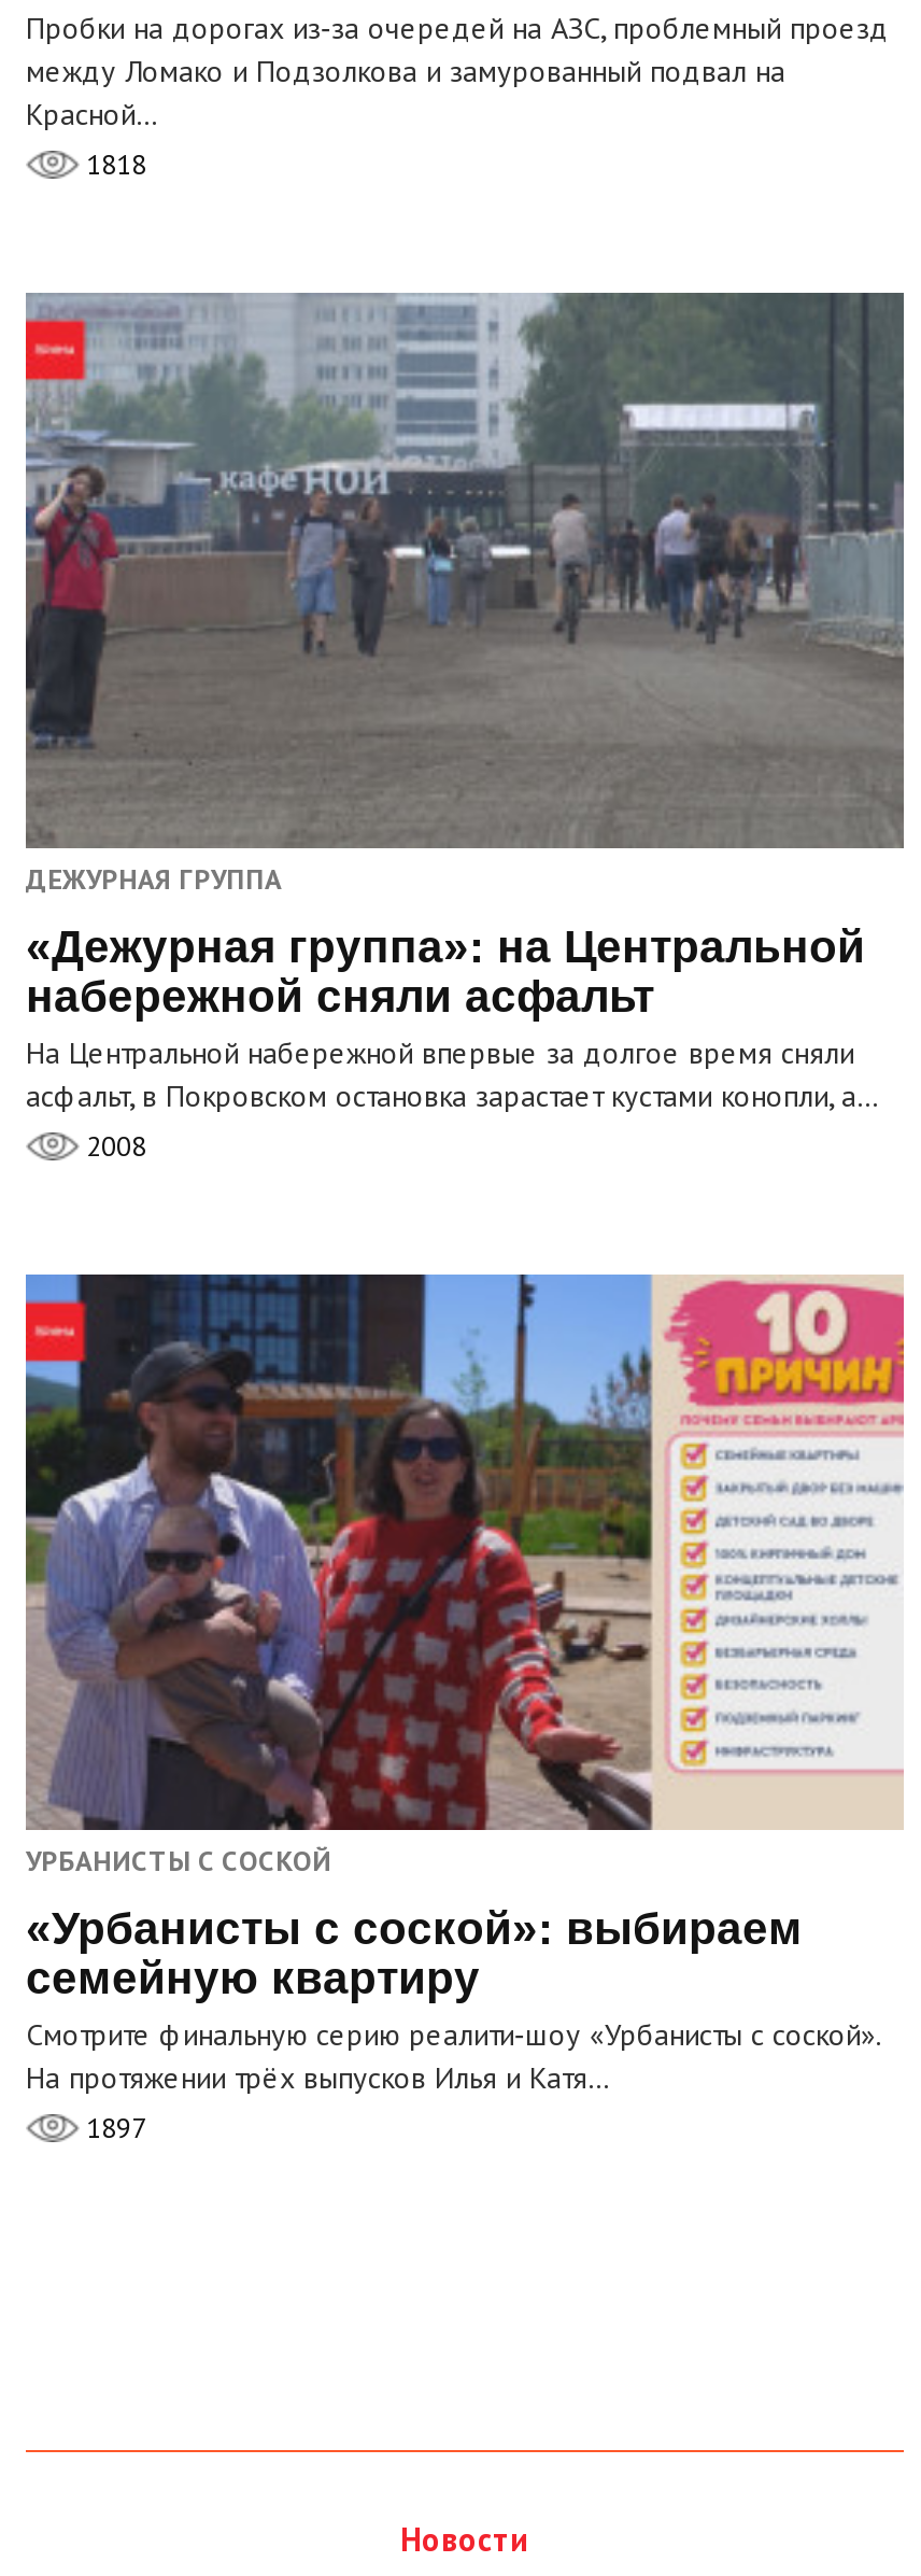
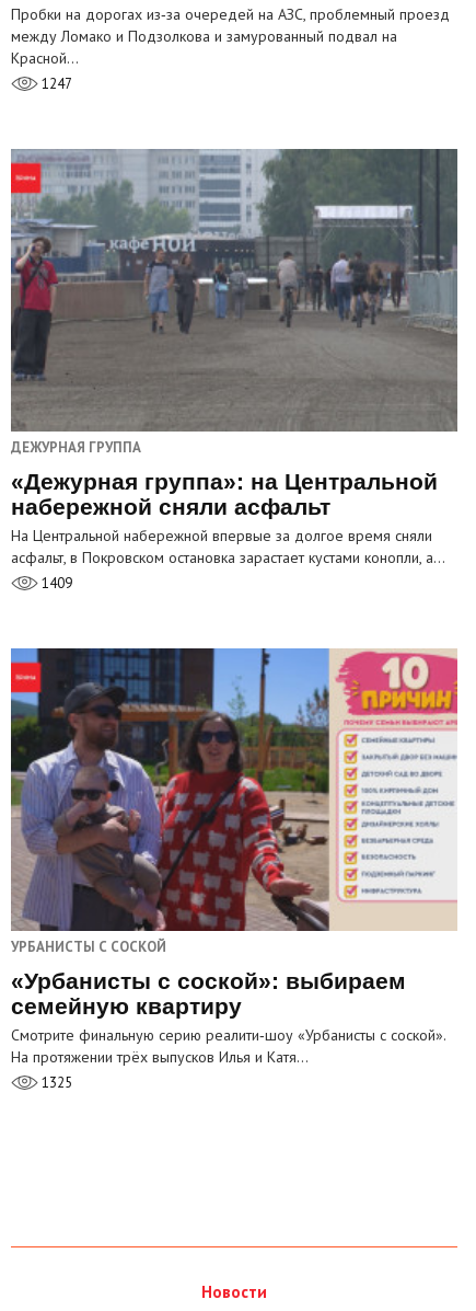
[80,146,146,183] 1818 -> [38,74,72,93] 1247
[80,1128,146,1165] 2008 -> [38,574,72,593] 1409
[80,2110,146,2147] 1897 -> [38,1073,72,1092] 1325

